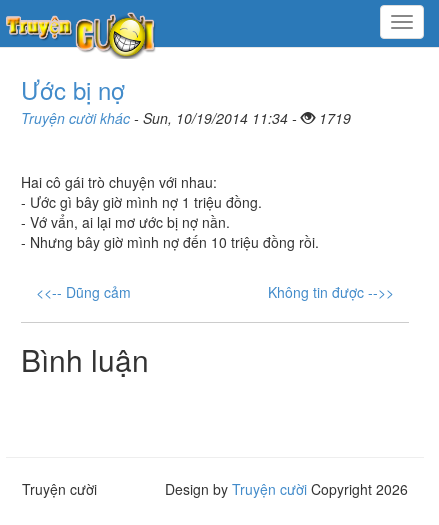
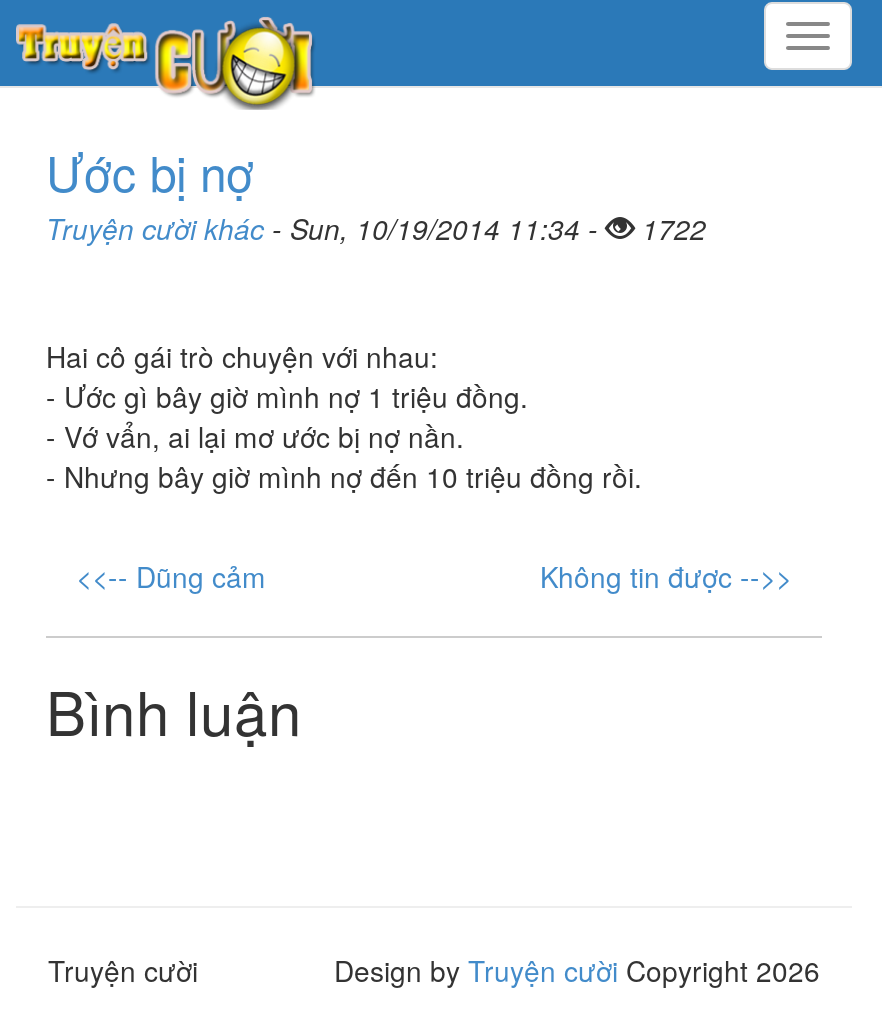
[21,108,351,128] Truyện cười khác - Sun, 10/19/2014 11:34 - 1719 -> [46,208,706,248] Truyện cười khác - Sun, 10/19/2014 11:34 - 1722

